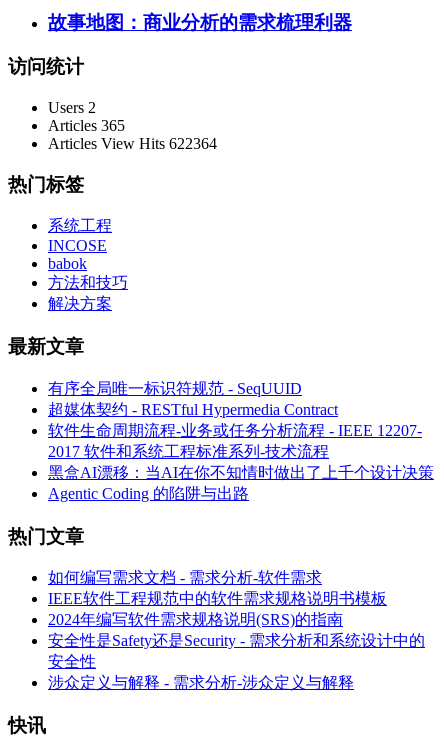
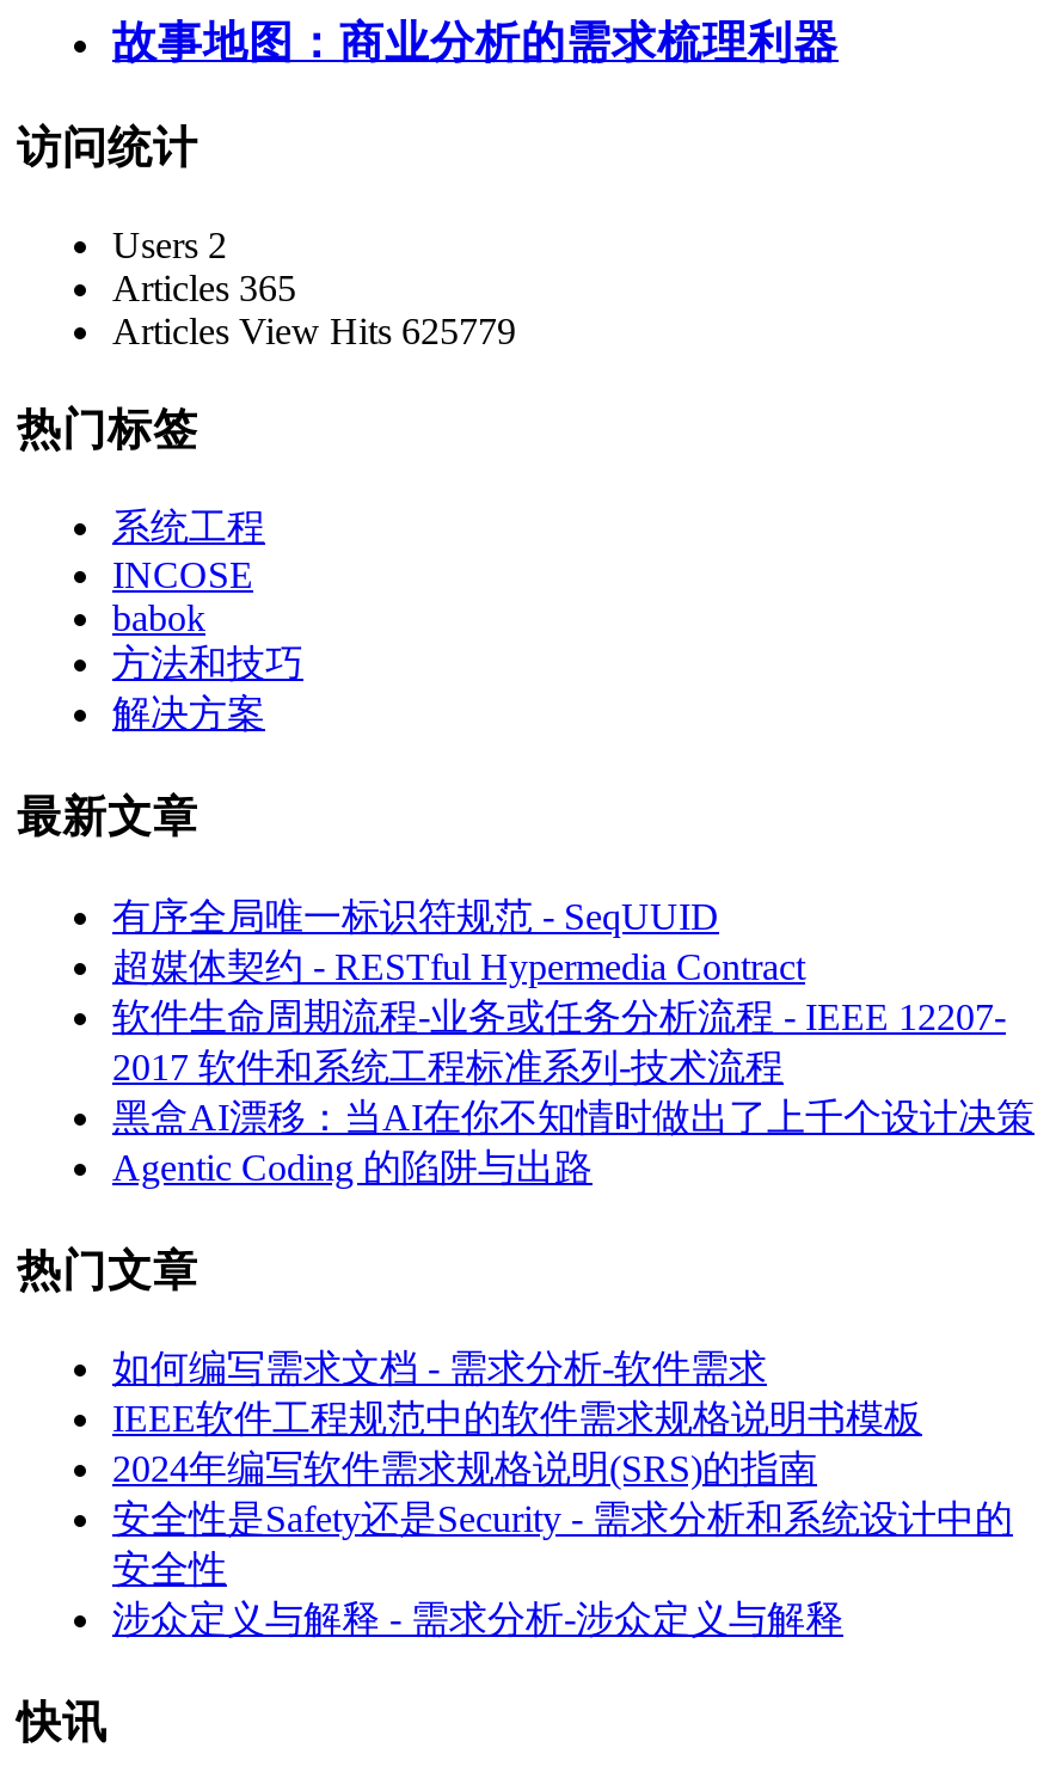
[48,135,217,152] Articles View Hits 622364 -> [112,311,516,351] Articles View Hits 625779

